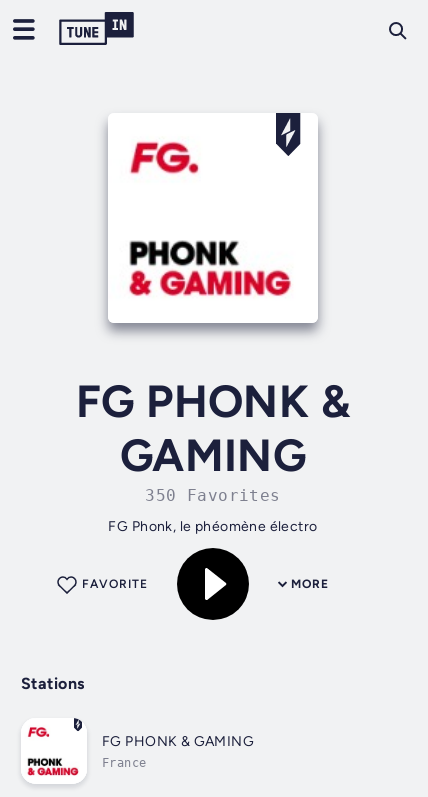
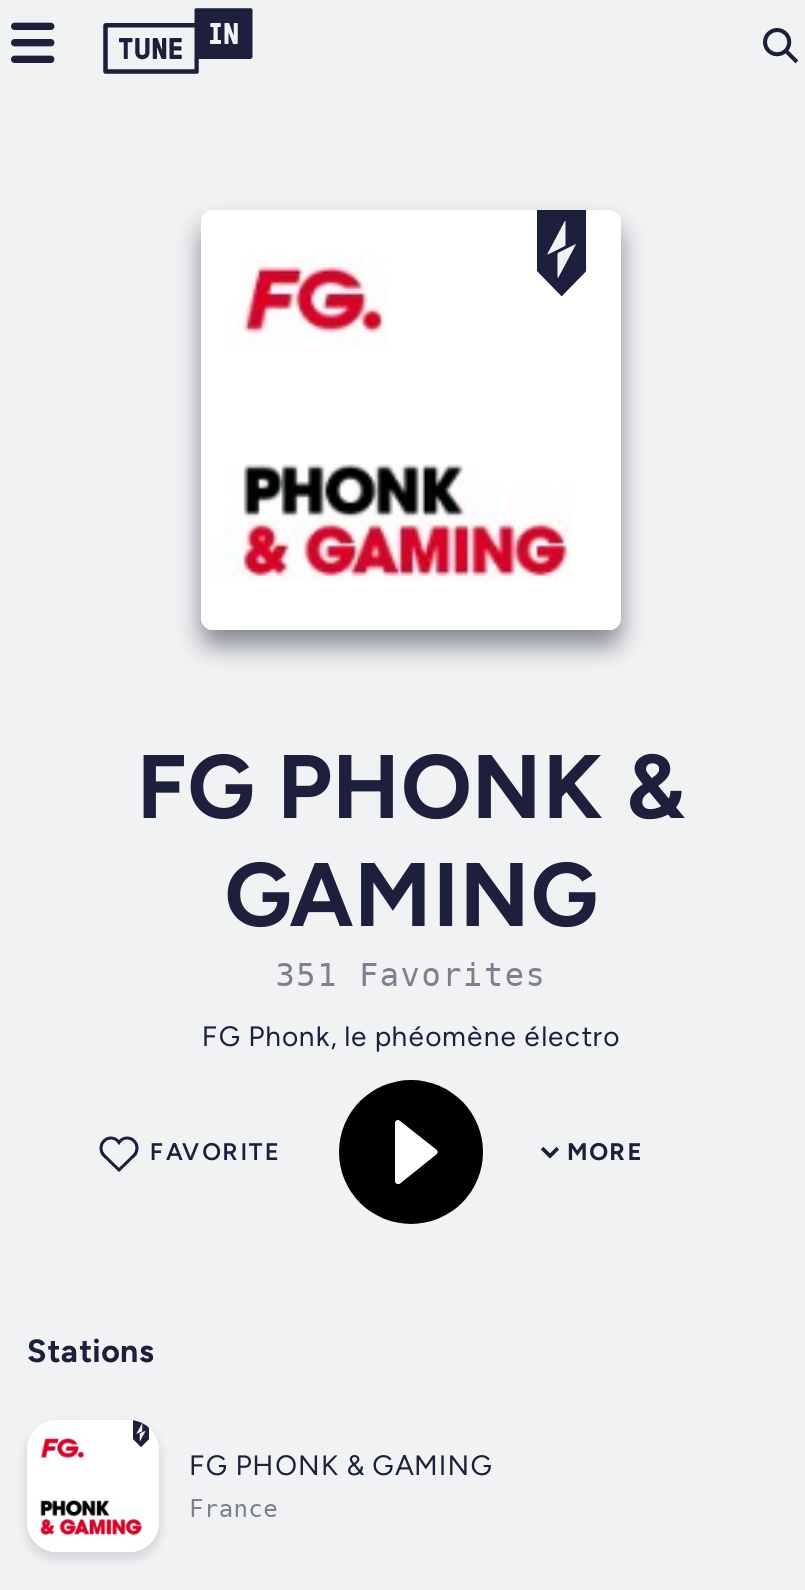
[145,486,281,505] 350 Favorites -> [276,956,546,994] 351 Favorites

